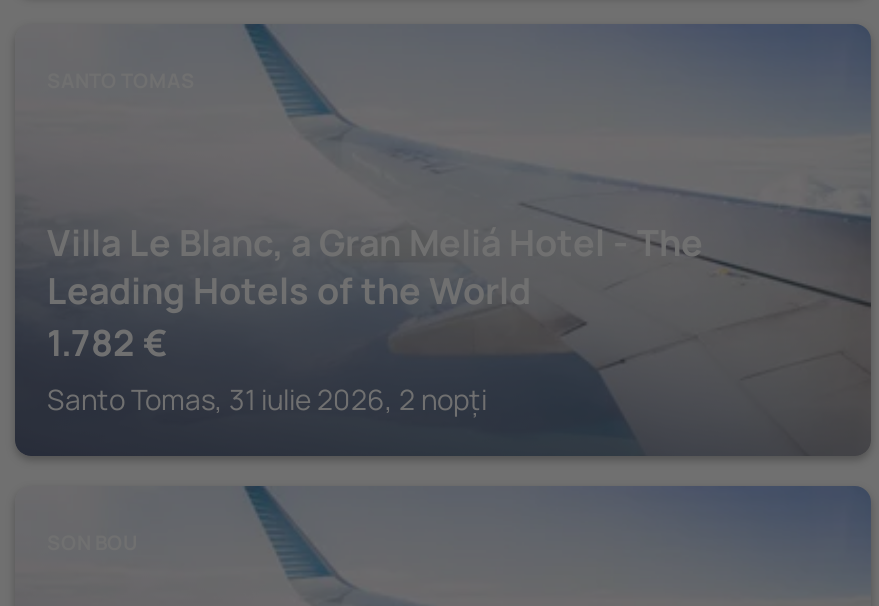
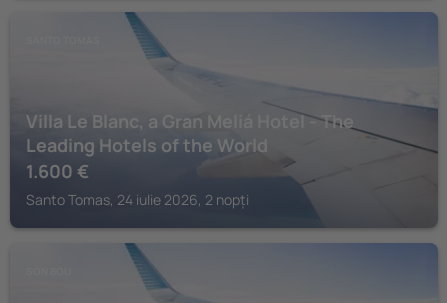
[47,318,167,366] 1.782 € -> [26,159,89,183] 1.600 €
[47,380,487,418] Santo Tomas, 31 iulie 2026, 2 nopți -> [26,190,249,209] Santo Tomas, 24 iulie 2026, 2 nopți

